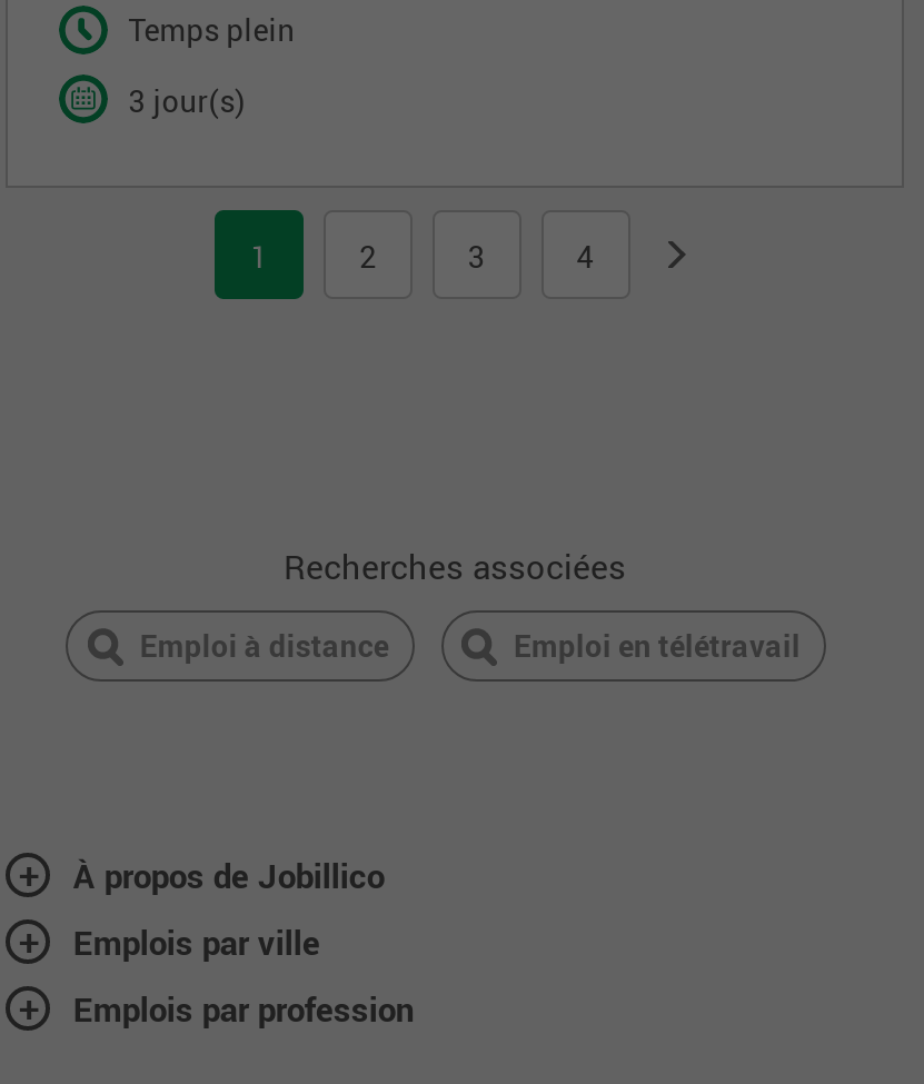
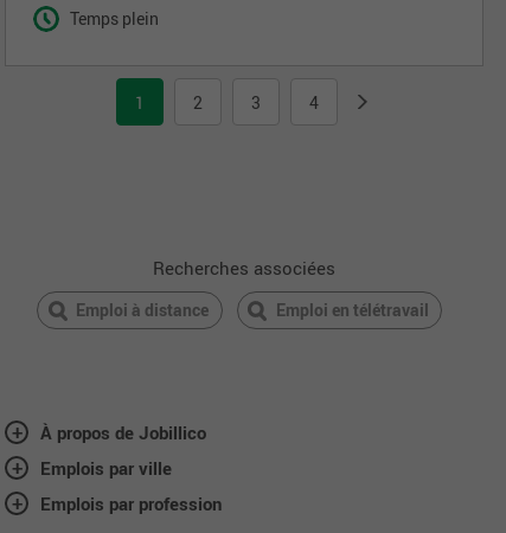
[128,80,246,120] 3 jour(s) -> none

